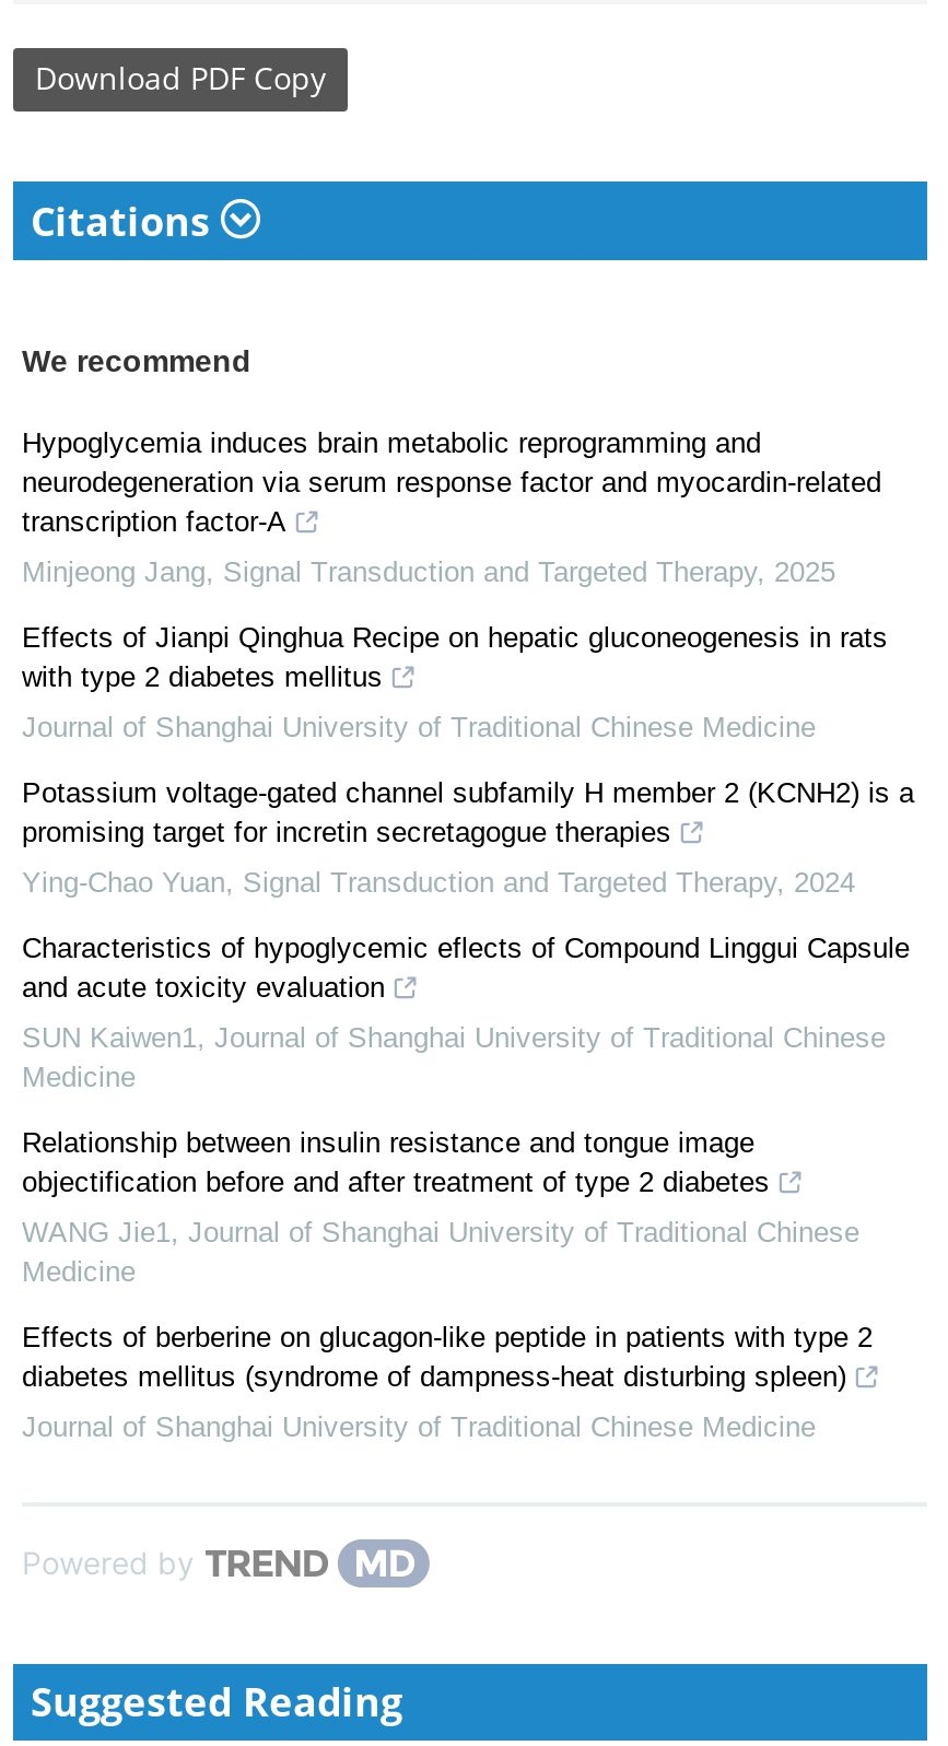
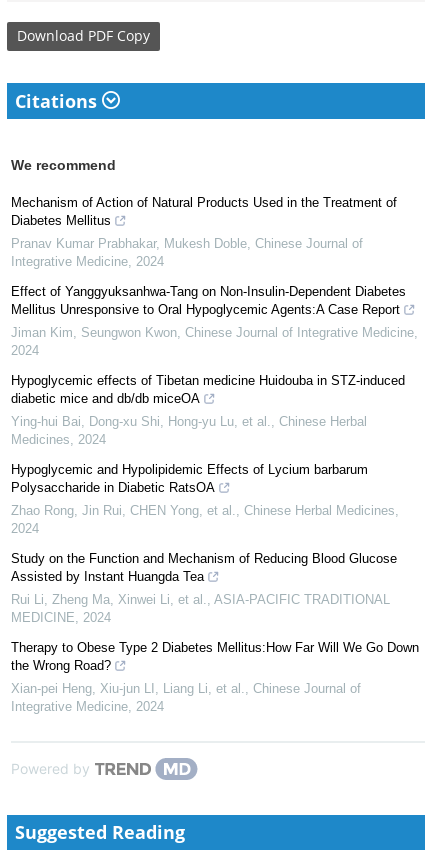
[22,426,881,538] Hypoglycemia induces brain metabolic reprogramming and | neurodegeneration via serum response factor and myocardin-related | transcription factor-A -> [11,195,397,228] Mechanism of Action of Natural Products Used in the Treatment of | Diabetes Mellitus
[22,555,835,588] Minjeong Jang, Signal Transduction and Targeted Therapy, 2025 -> [11,236,363,269] Pranav Kumar Prabhakar, Mukesh Doble, Chinese Journal of | Integrative Medicine, 2024
[22,621,888,693] Effects of Jianpi Qinghua Recipe on hepatic gluconeogenesis in rats | with type 2 diabetes mellitus -> [11,284,406,317] Effect of Yanggyuksanhwa-Tang on Non-Insulin-Dependent Diabetes | Mellitus Unresponsive to Oral Hypoglycemic Agents:A Case Report
[22,710,816,743] Journal of Shanghai University of Traditional Chinese Medicine -> [11,325,418,358] Jiman Kim, Seungwon Kwon, Chinese Journal of Integrative Medicine, | 2024
[22,776,914,848] Potassium voltage-gated channel subfamily H member 2 (KCNH2) is a | promising target for incretin secretagogue therapies -> [11,373,405,406] Hypoglycemic effects of Tibetan medicine Huidouba in STZ-induced | diabetic mice and db/db miceOA
[22,866,855,898] Ying-Chao Yuan, Signal Transduction and Targeted Therapy, 2024 -> [11,414,367,447] Ying-hui Bai, Dong-xu Shi, Hong-yu Lu, et al., Chinese Herbal | Medicines, 2024
[22,931,910,1003] Characteristics of hypoglycemic eflects of Compound Linggui Capsule | and acute toxicity evaluation -> [11,462,368,495] Hypoglycemic and Hypolipidemic Effects of Lycium barbarum | Polysaccharide in Diabetic RatsOA
[22,1021,886,1093] SUN Kaiwen1, Journal of Shanghai University of Traditional Chinese | Medicine -> [11,503,399,536] Zhao Rong, Jin Rui, CHEN Yong, et al., Chinese Herbal Medicines, | 2024
[22,1126,770,1198] Relationship between insulin resistance and tongue image | objectification before and after treatment of type 2 diabetes -> [11,551,397,584] Study on the Function and Mechanism of Reducing Blood Glucose | Assisted by Instant Huangda Tea
[22,1216,859,1288] WANG Jie1, Journal of Shanghai University of Traditional Chinese | Medicine -> [11,592,390,625] Rui Li, Zheng Ma, Xinwei Li, et al., ASIA-PACIFIC TRADITIONAL | MEDICINE, 2024
[22,1320,873,1393] Effects of berberine on glucagon-like peptide in patients with type 2 | diabetes mellitus (syndrome of dampness-heat disturbing spleen) -> [11,640,419,673] Therapy to Obese Type 2 Diabetes Mellitus:How Far Will We Go Down | the Wrong Road?
[22,1410,816,1443] Journal of Shanghai University of Traditional Chinese Medicine -> [11,681,361,714] Xian-pei Heng, Xiu-jun LI, Liang Li, et al., Chinese Journal of | Integrative Medicine, 2024

